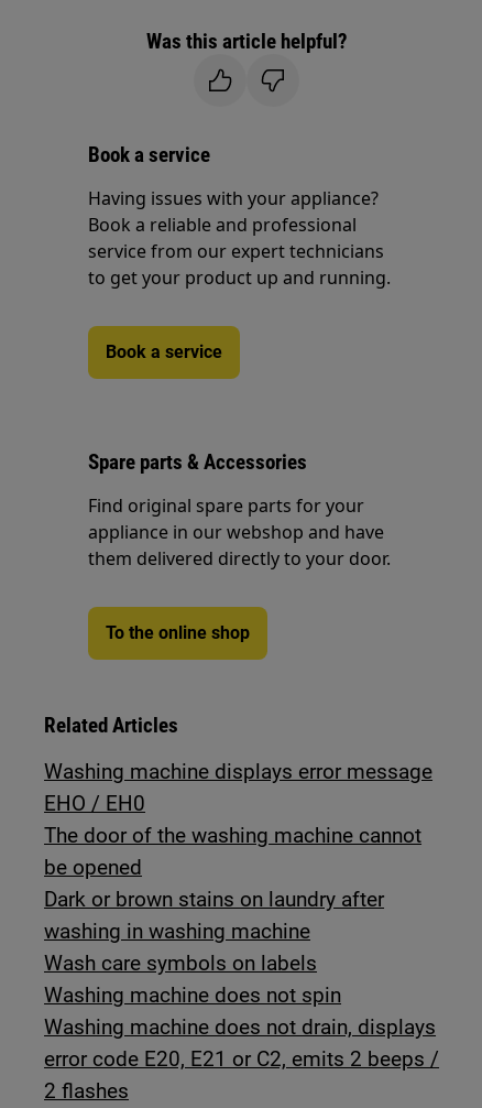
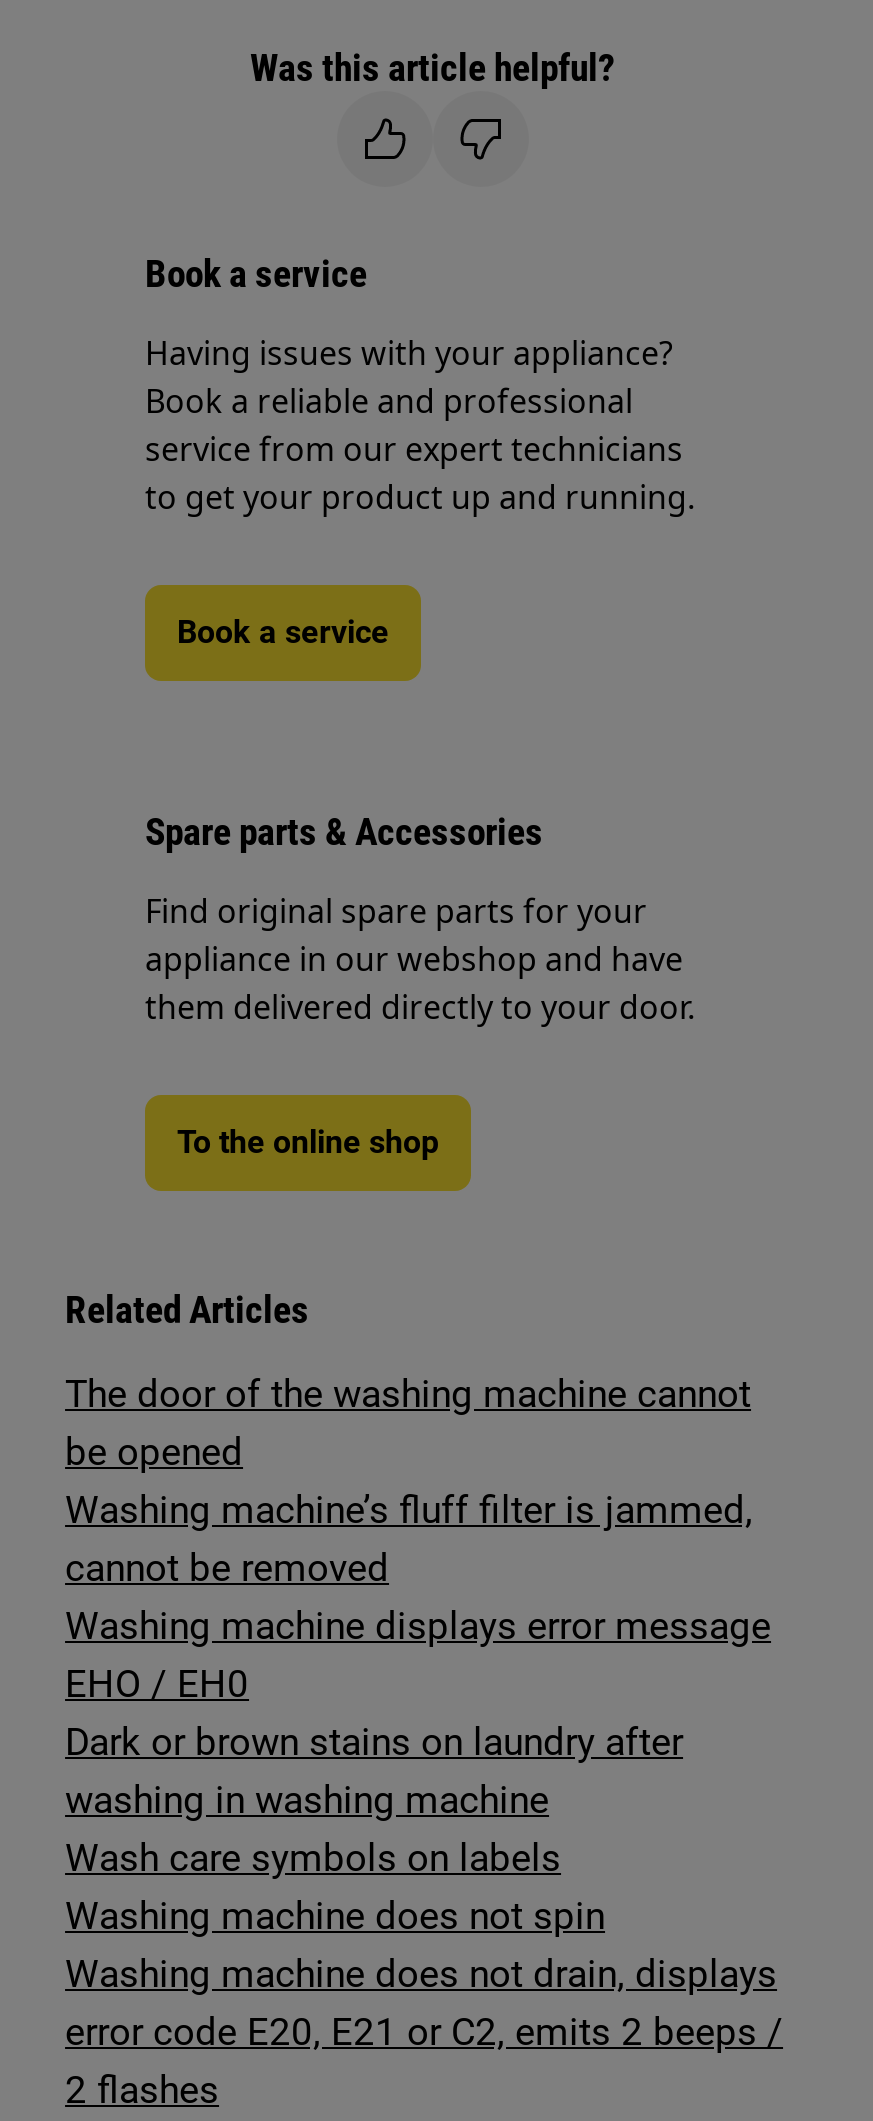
none -> [65,1487,753,1591] Washing machine’s fluff filter is jammed, | cannot be removed
moved [44,759,432,816] -> [65,1603,771,1707]: Washing machine displays error message | EHO / EH0
moved [44,823,421,880] -> [65,1371,751,1475]: The door of the washing machine cannot | be opened

